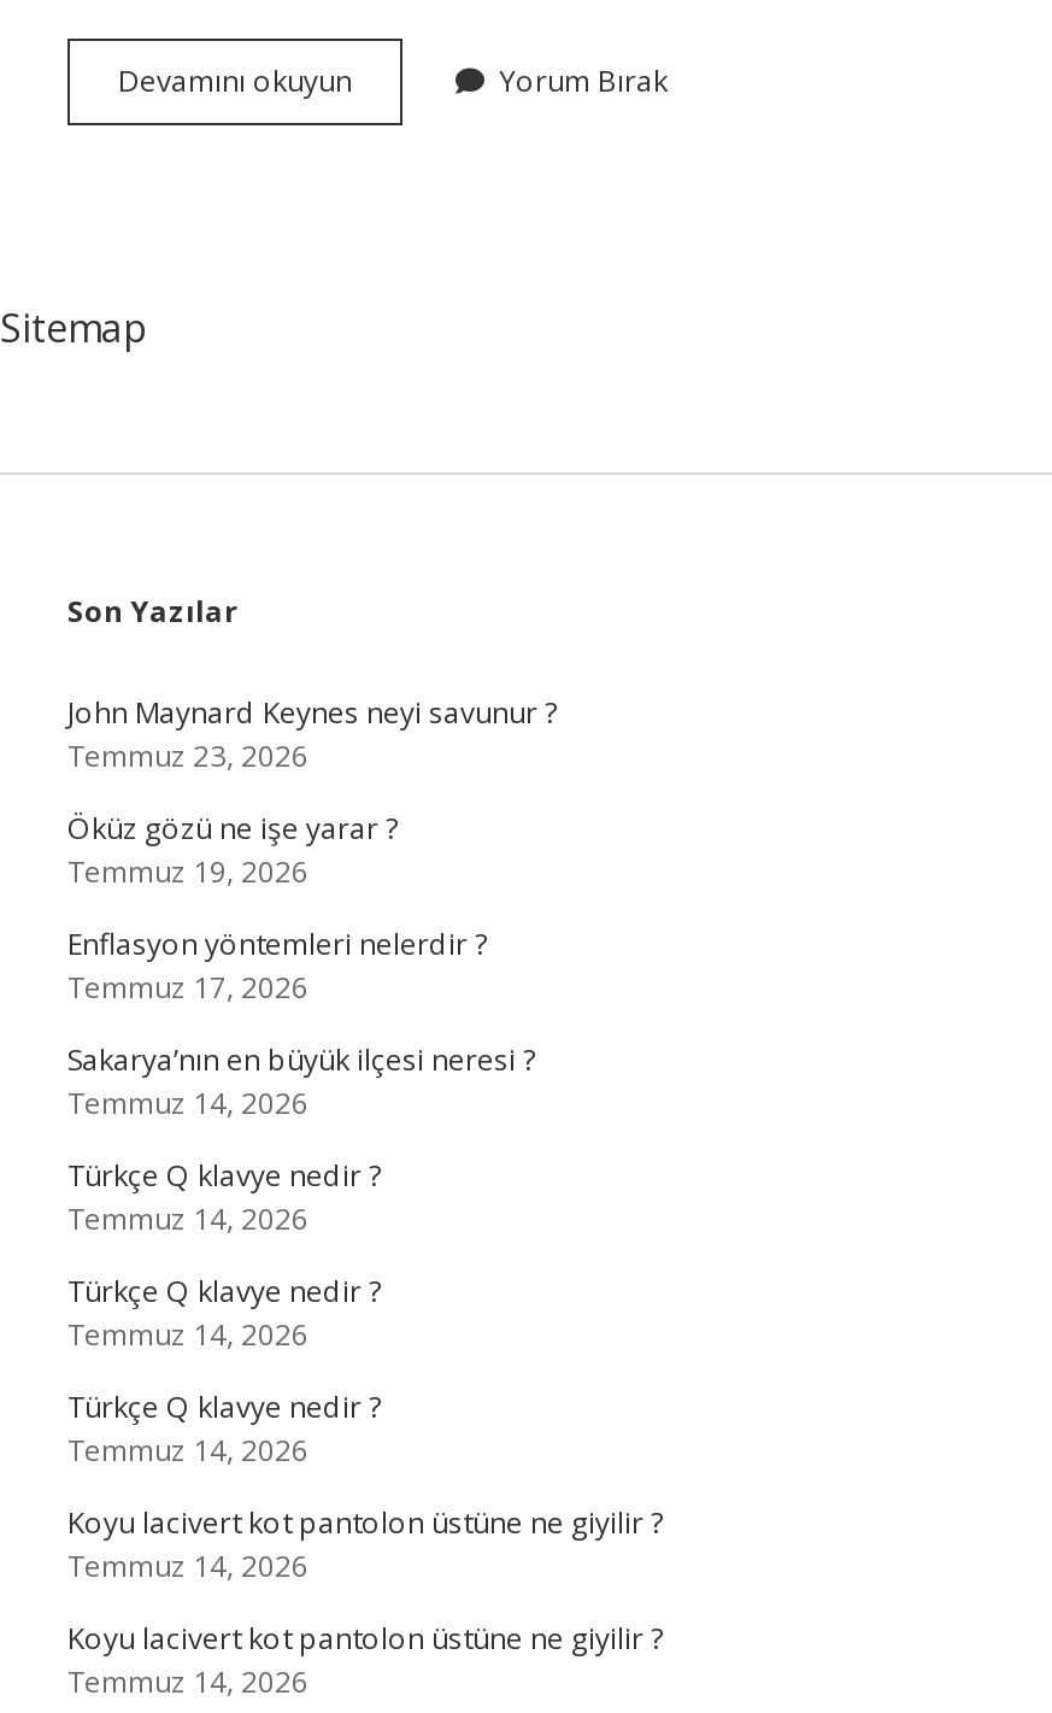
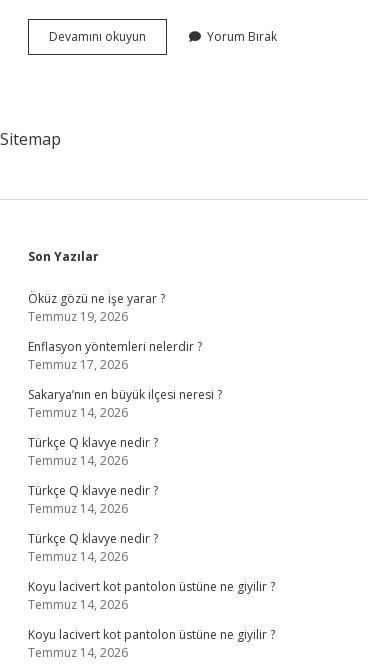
[67,692,557,776] John Maynard Keynes neyi savunur ? | Temmuz 23, 2026 -> none

